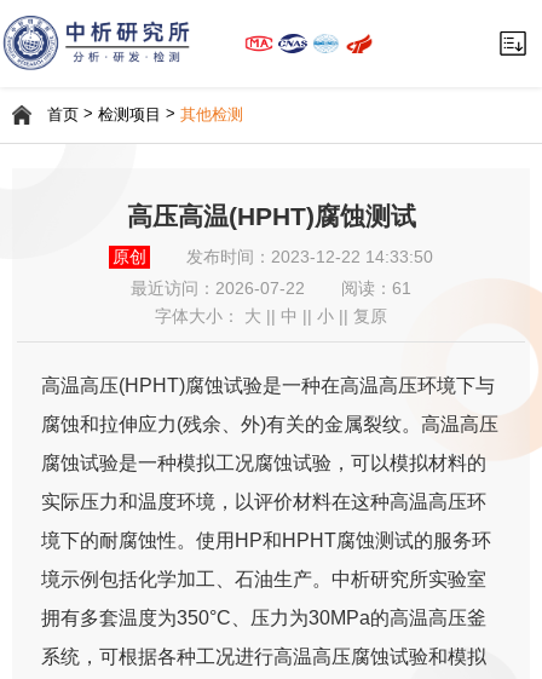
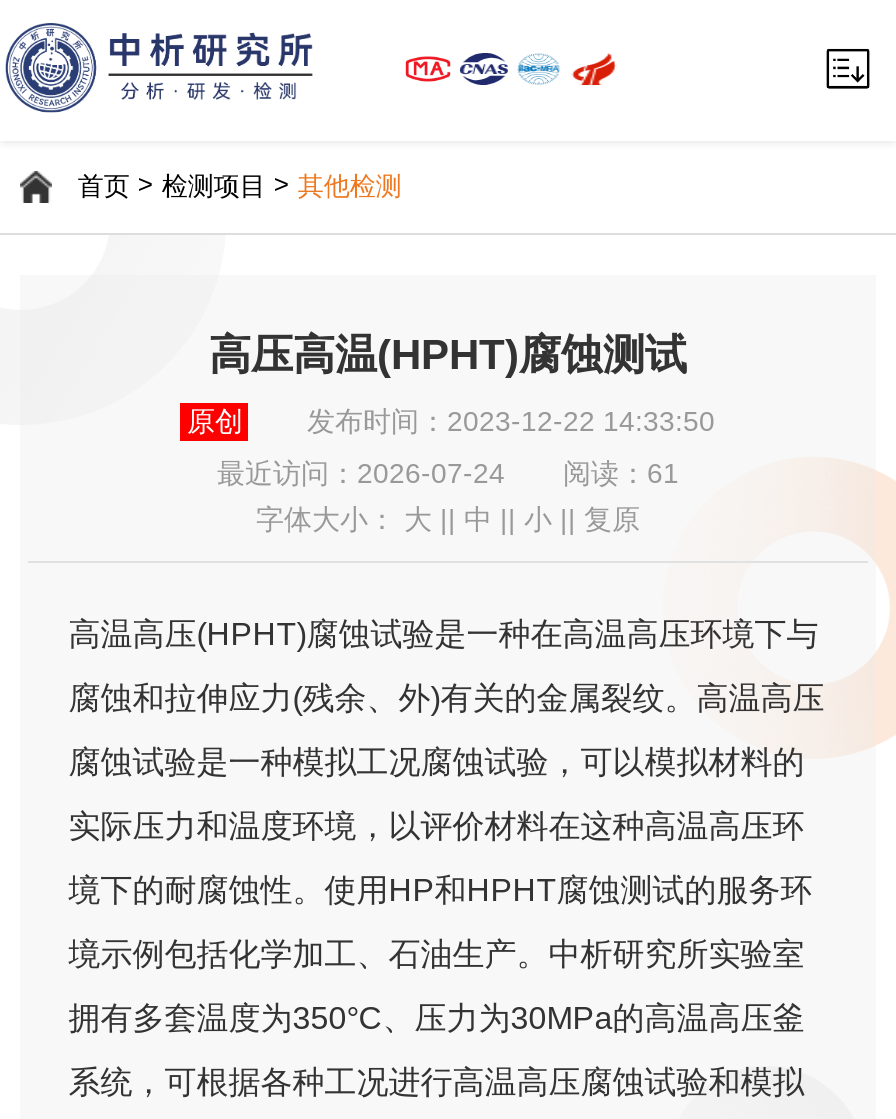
[131,280,411,298] 最近访问：2026-07-22 阅读：61 -> [217,459,679,489] 最近访问：2026-07-24 阅读：61

